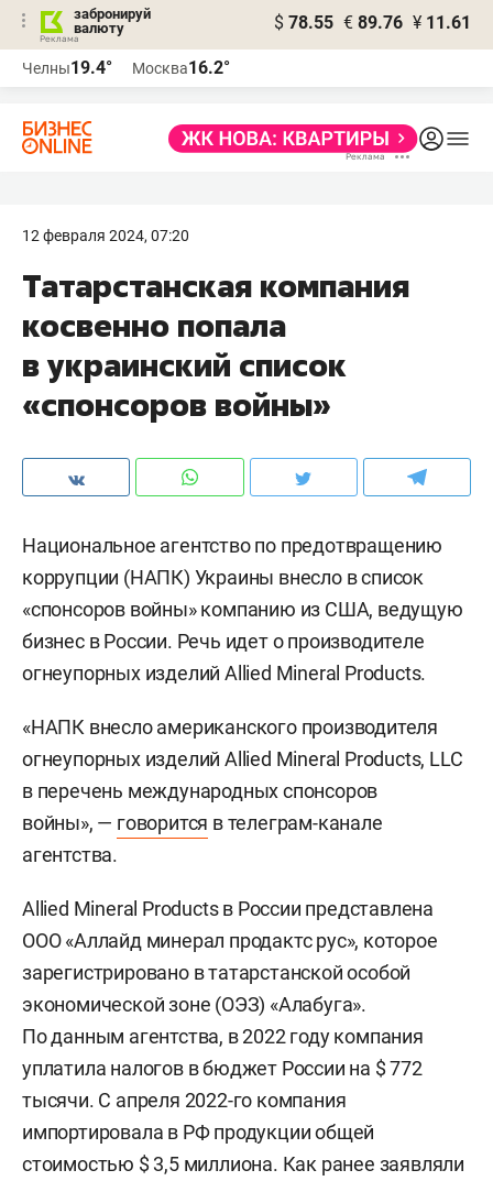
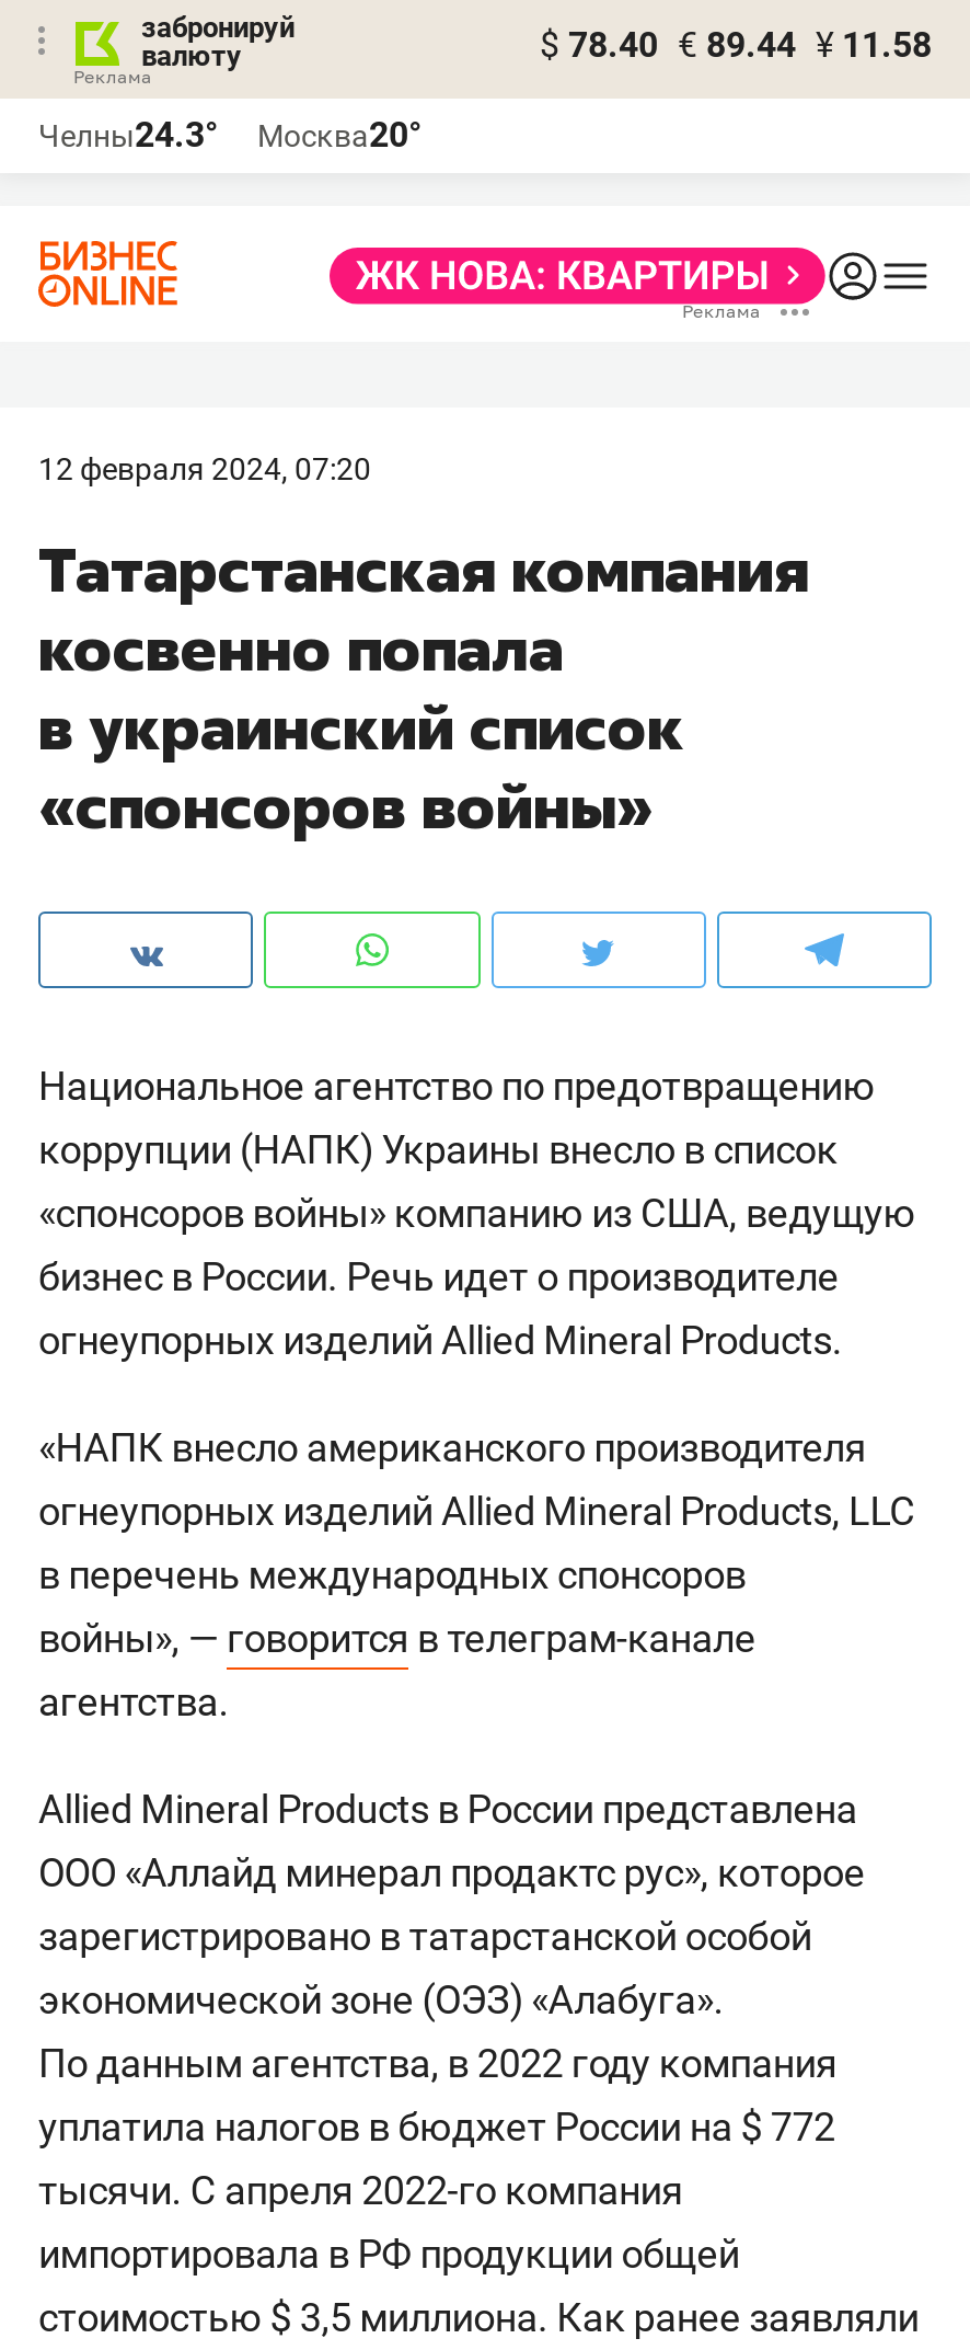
[274,12,471,33] $ 78.55 € 89.76 ¥ 11.61 -> [540,24,932,66] $ 78.40 € 89.44 ¥ 11.58
[22,57,112,78] Челны19.4° -> [38,114,218,156] Челны24.3°
[132,57,230,78] Москва16.2° -> [257,114,422,156] Москва20°

